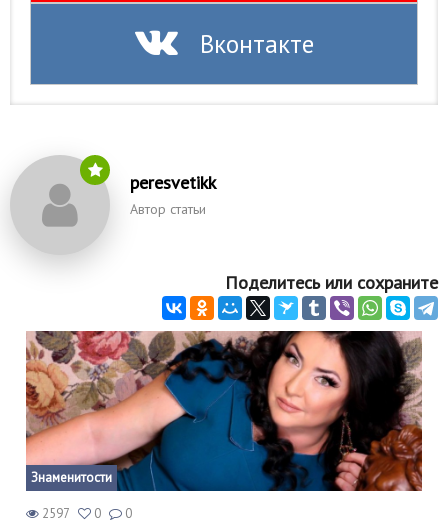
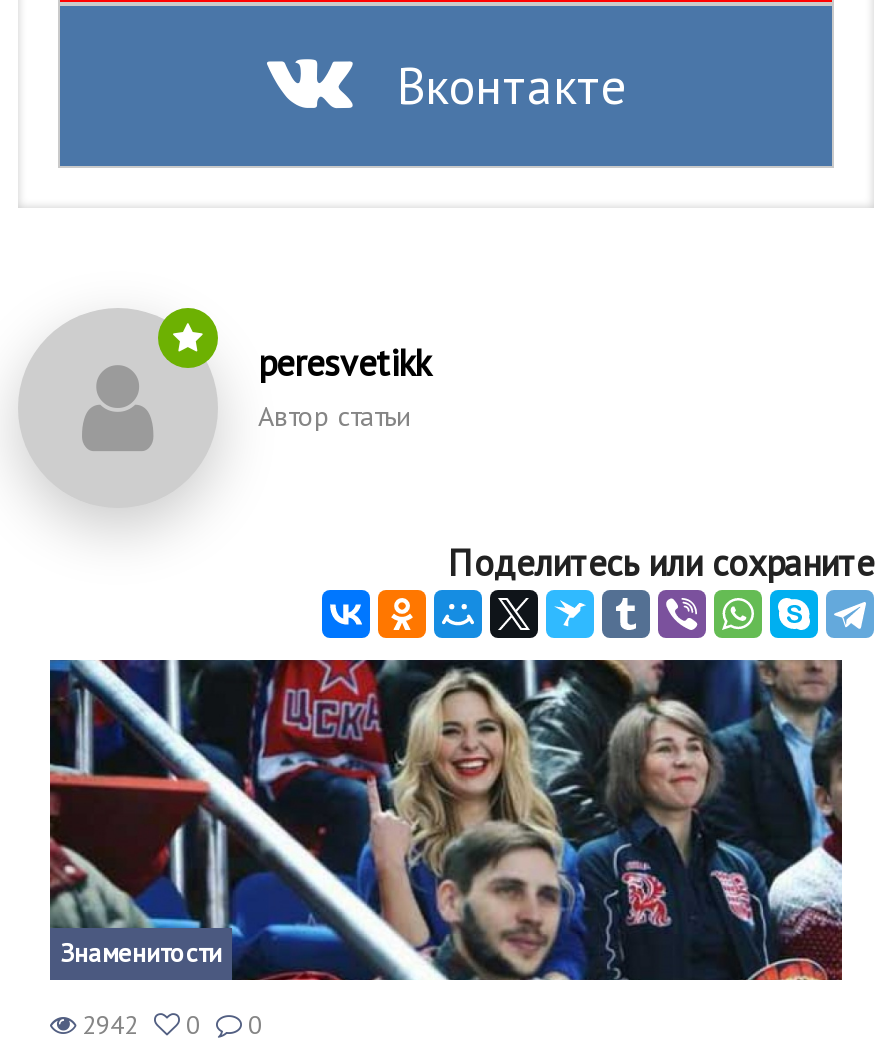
[25,330,423,522] [image] | 2597 0 0 -> [48,658,844,1042] [image] | 2942 0 0

